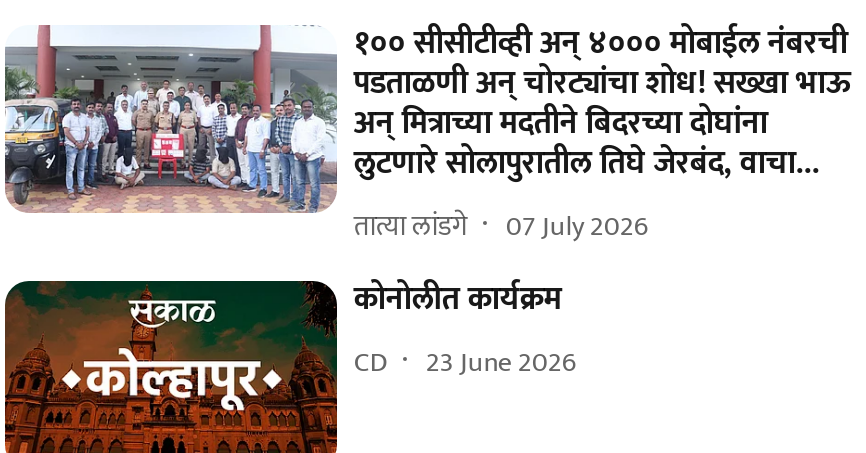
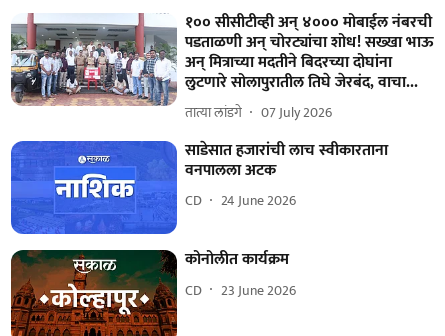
none -> [10,136,388,235] [image] | साडेसात हजारांची लाच स्वीकारताना | वनपालला अटक | CD | 24 June 2026

